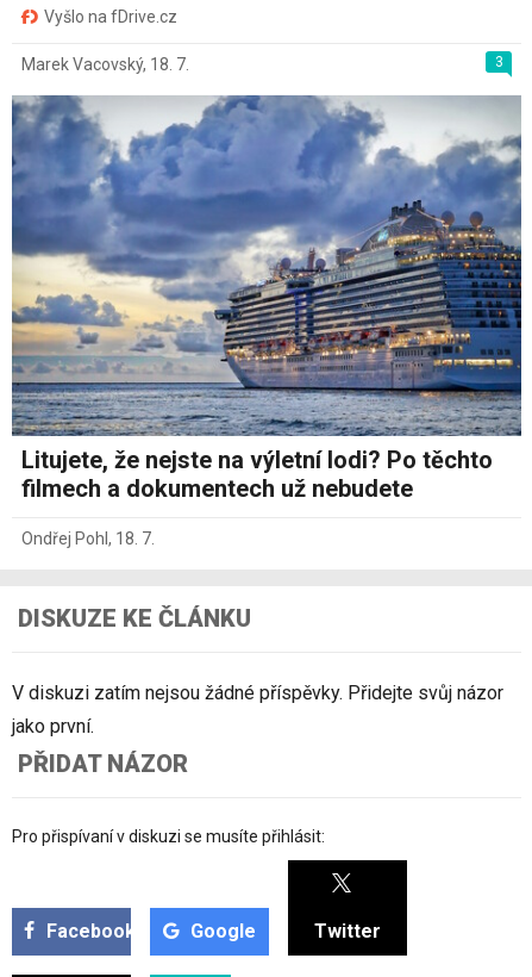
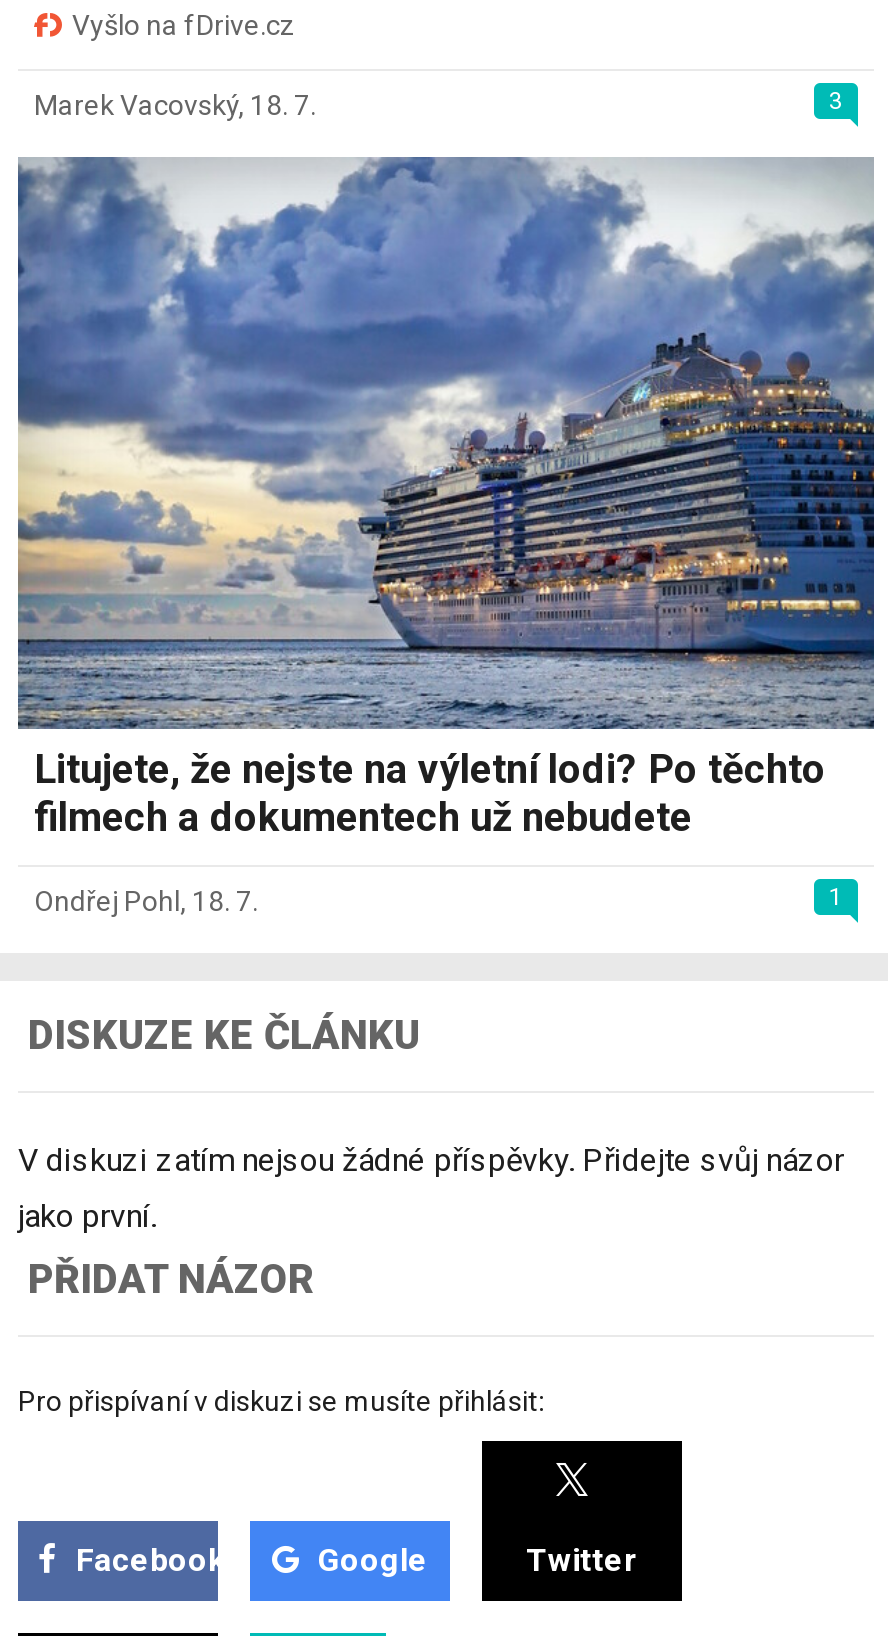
none -> [829,883,843,911] 1

